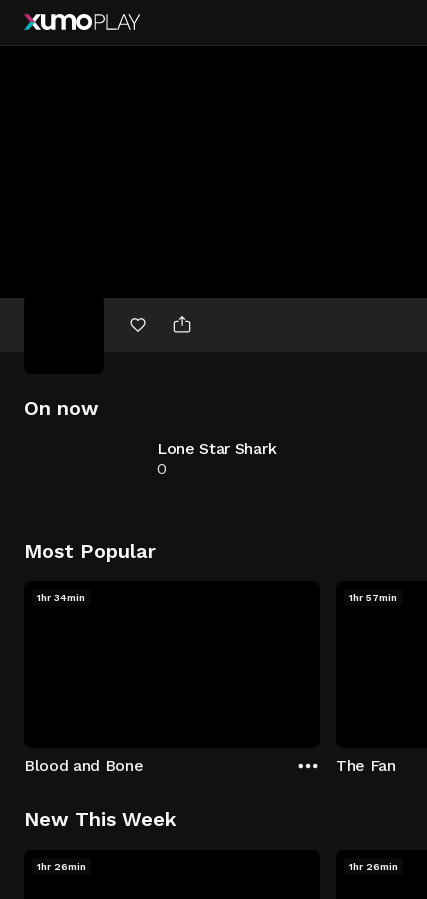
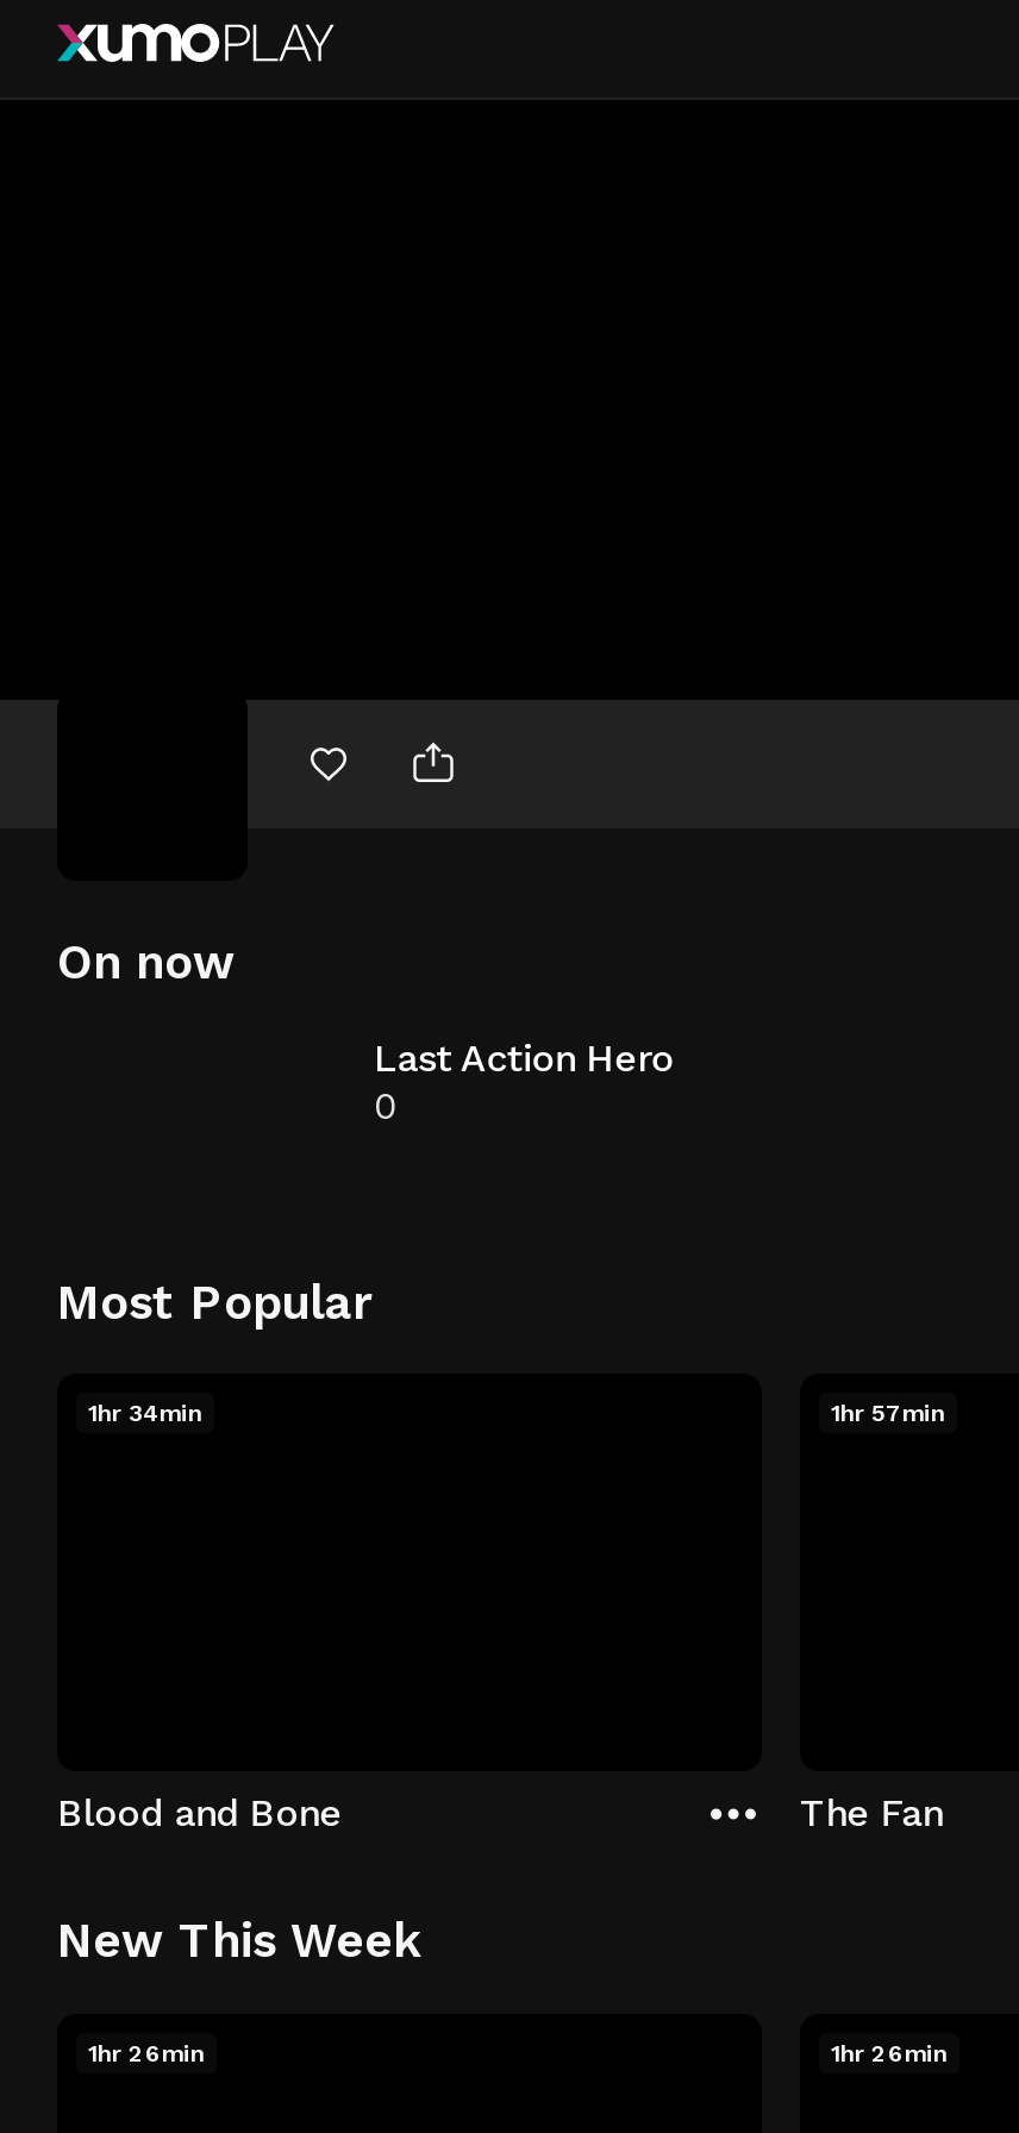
[157,439,276,458] Lone Star Shark -> [374,1036,674,1081] Last Action Hero

